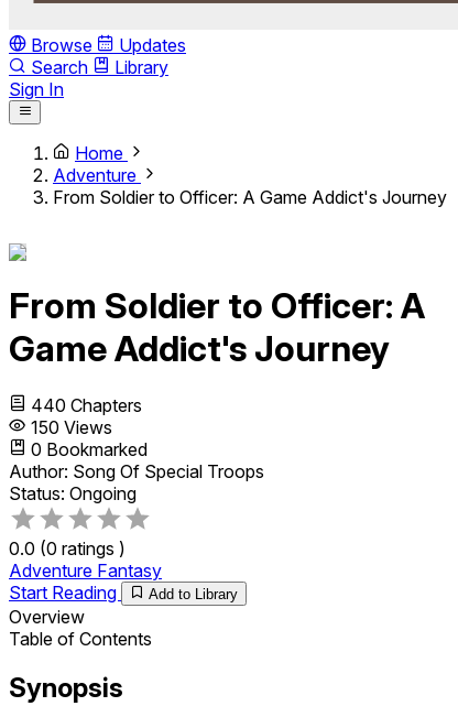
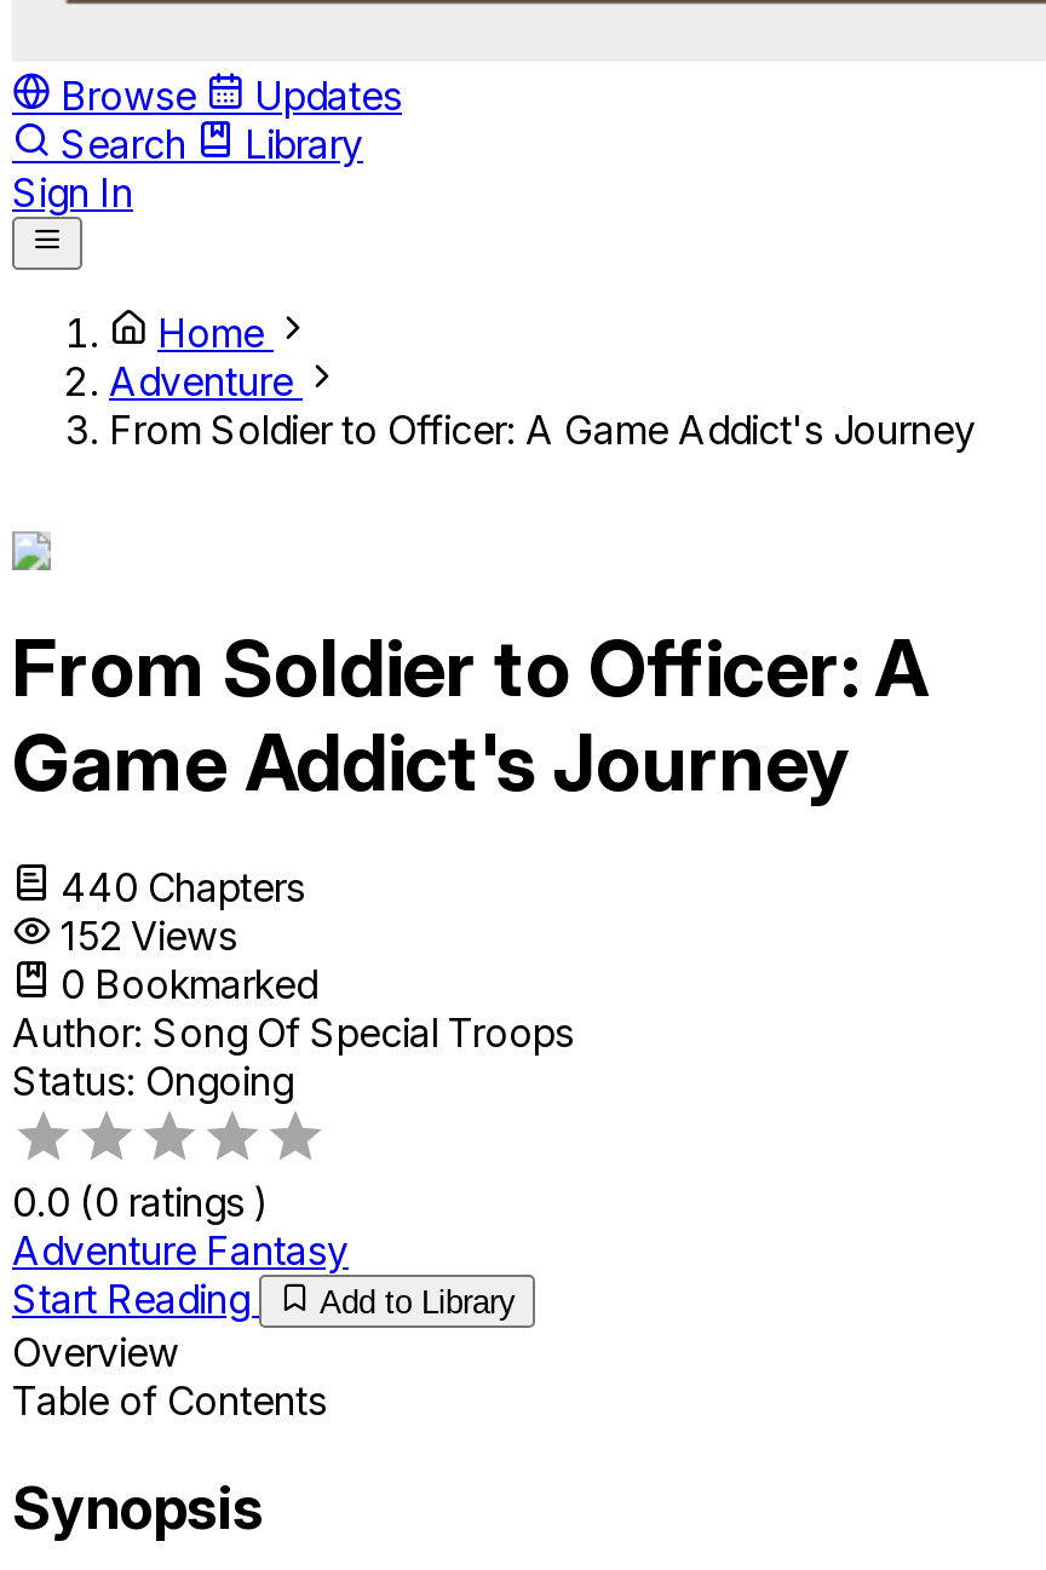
[31,416,112,438] 150 Views -> [61,911,237,960] 152 Views

